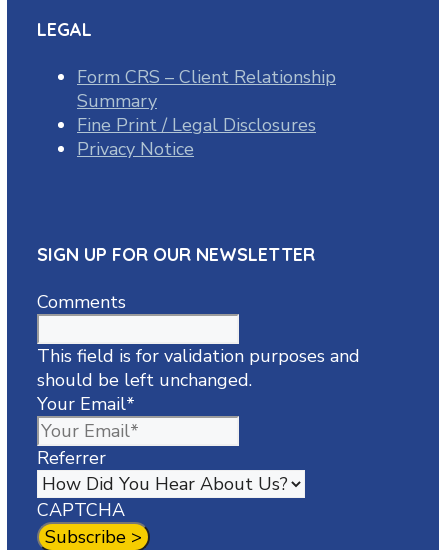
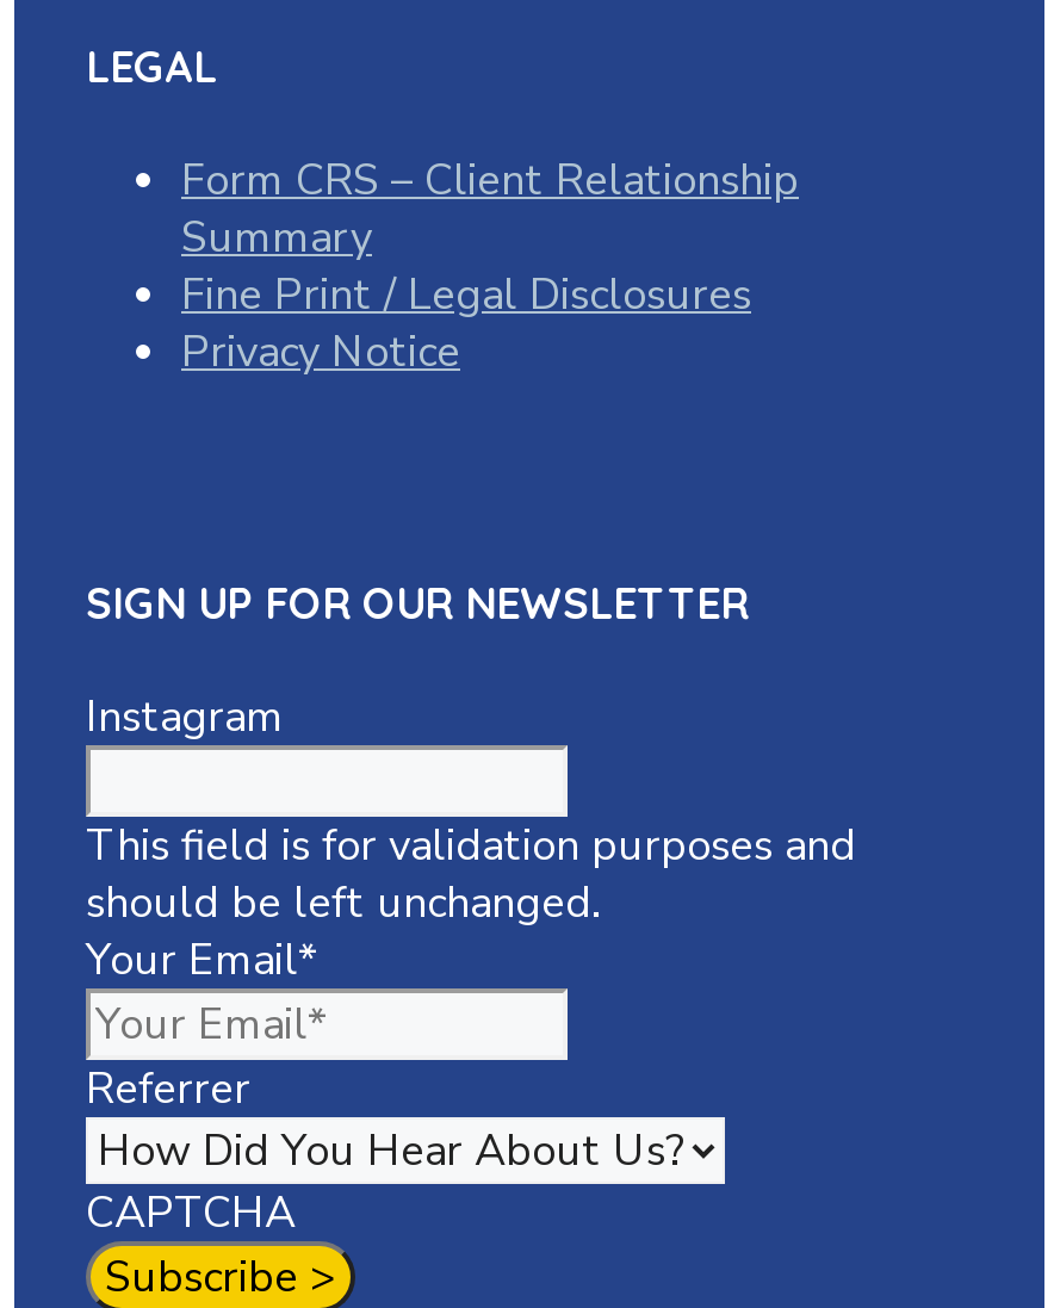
[37,290,126,314] Comments -> [86,688,284,746] Instagram

